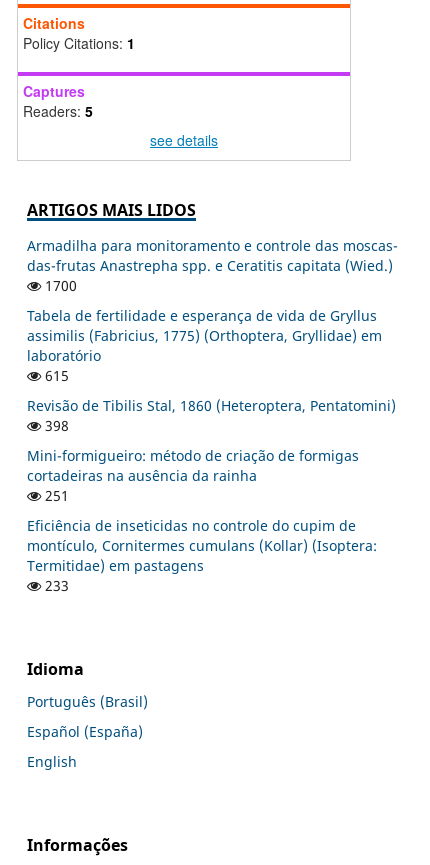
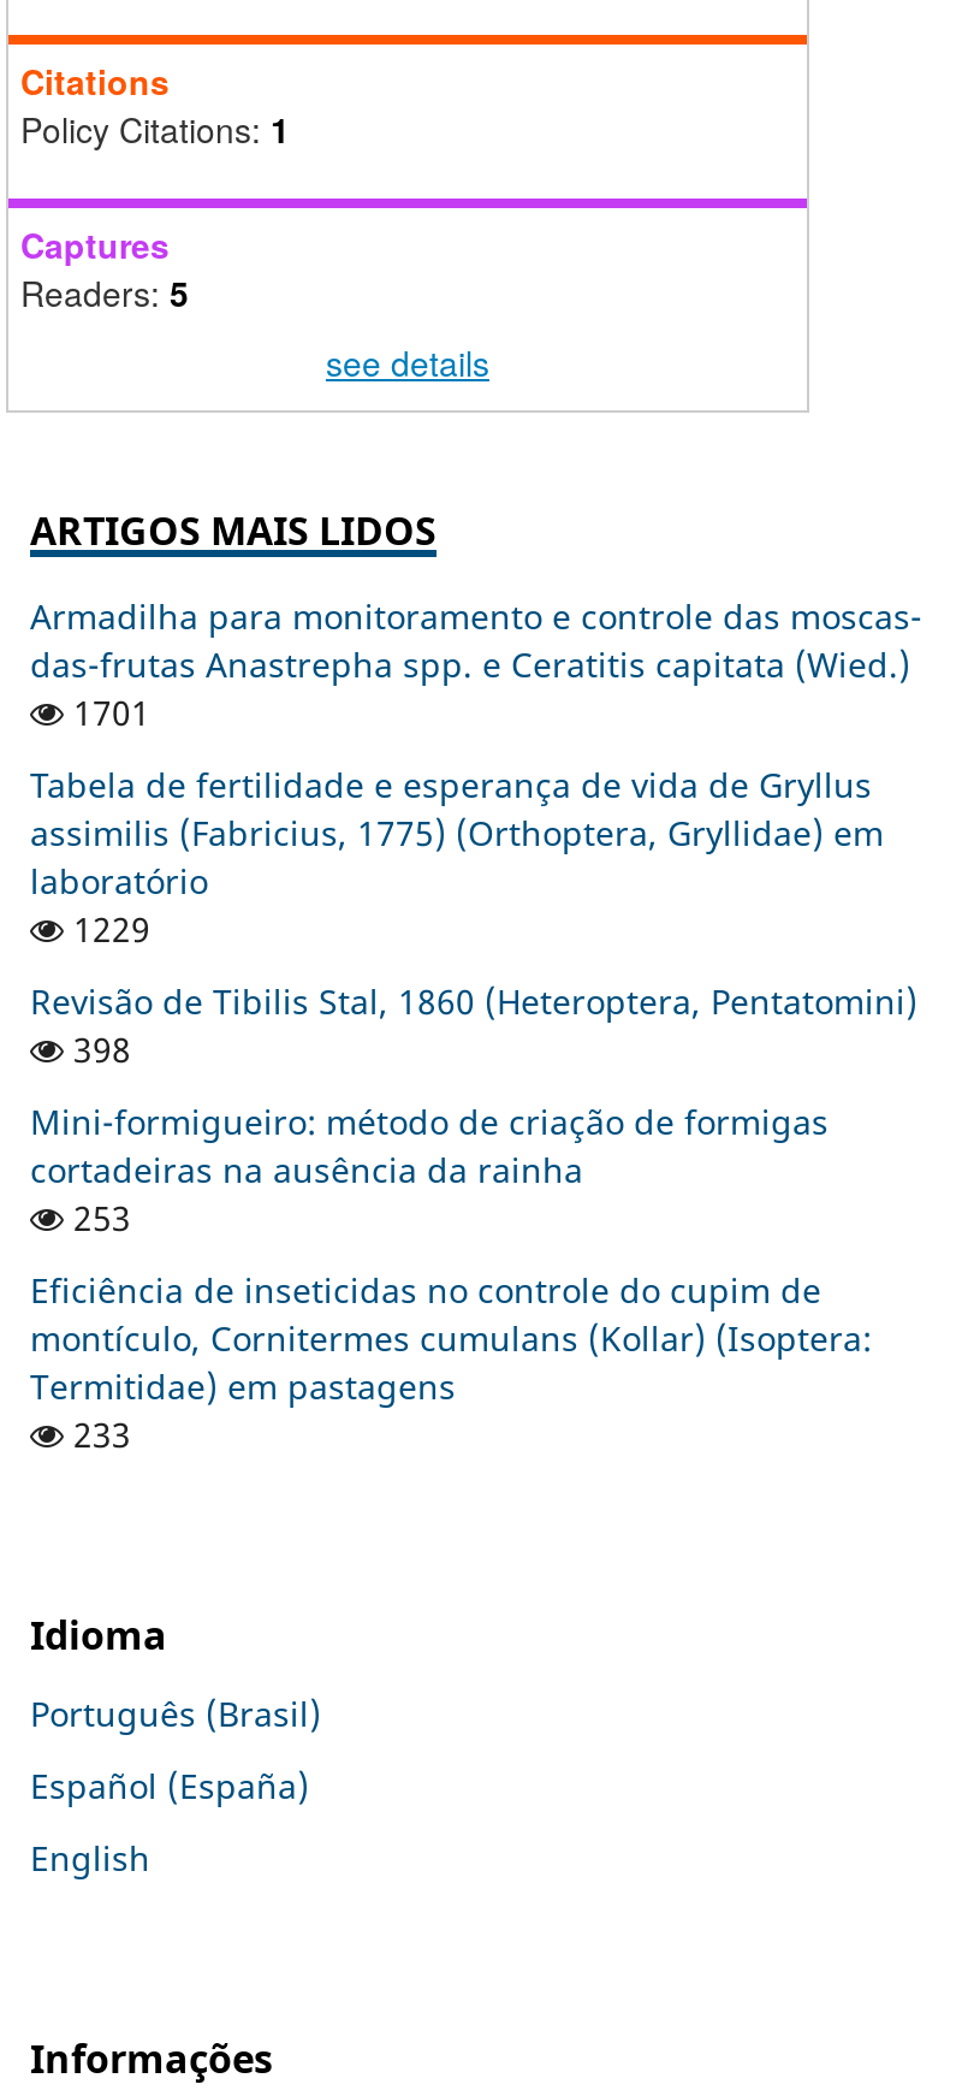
[41,276,77,295] 1700 -> [64,689,150,735] 1701
[41,366,69,385] 615 -> [64,906,150,952] 1229
[41,486,69,505] 251 -> [64,1195,131,1241] 253

